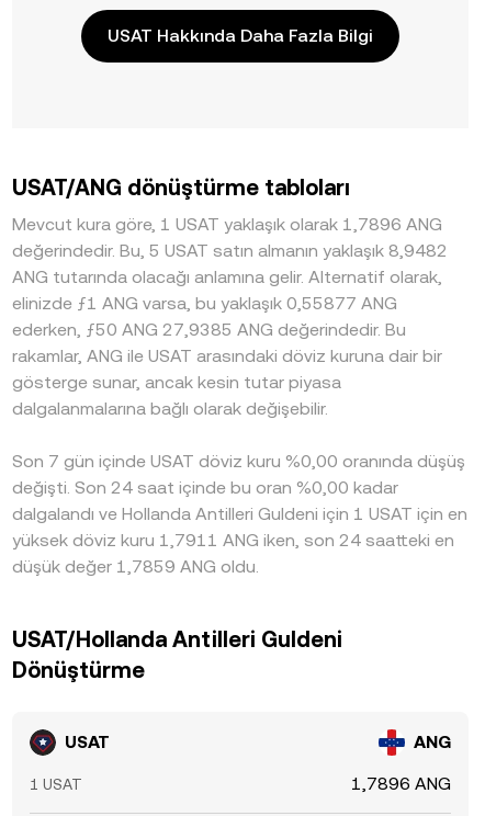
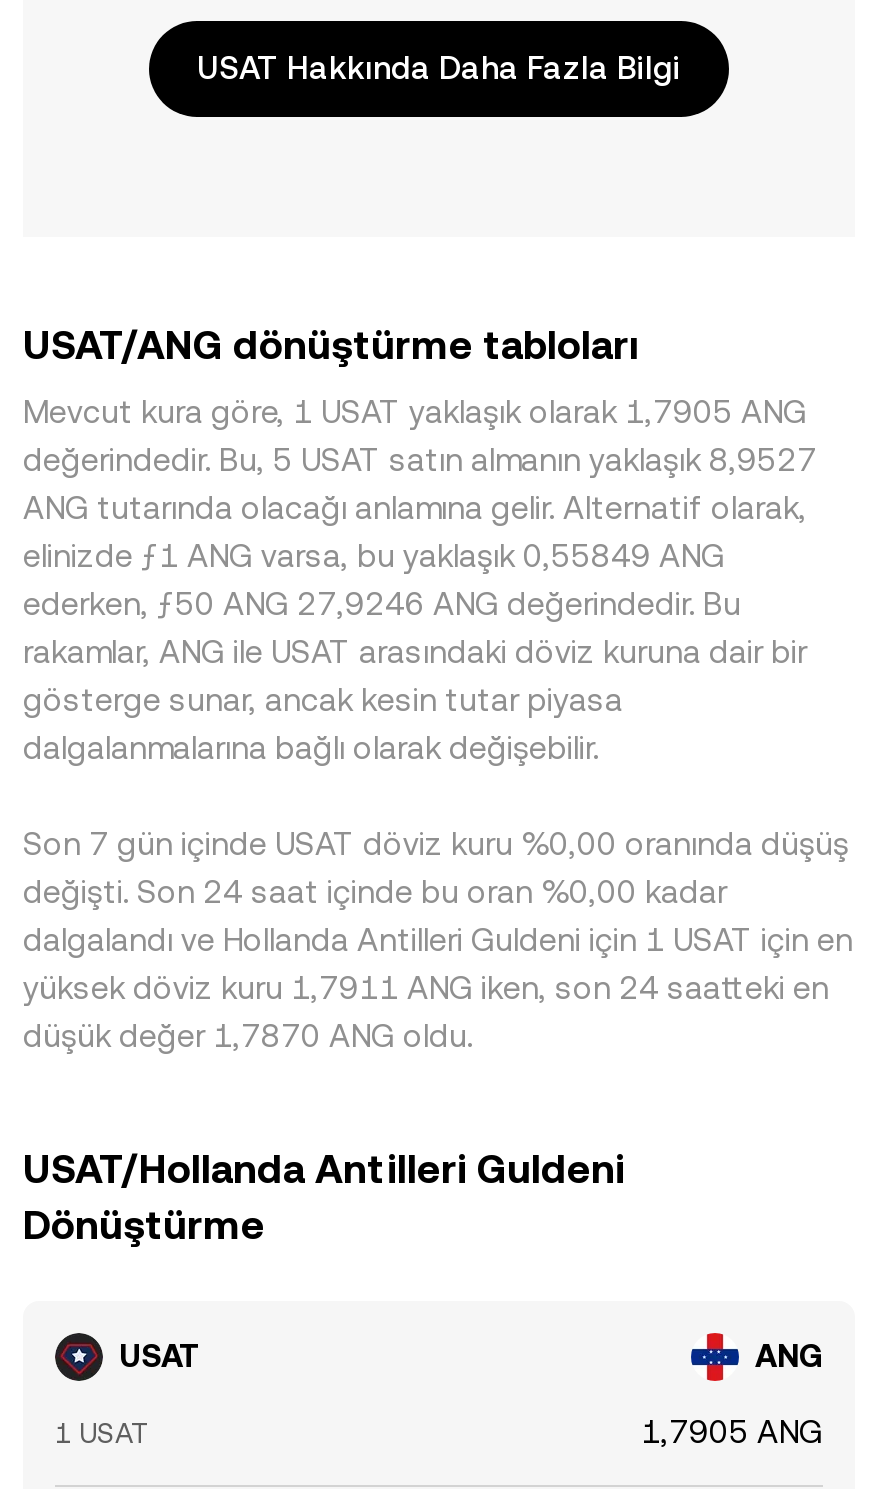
[12,214,442,235] Mevcut kura göre, 1 USAT yaklaşık olarak 1,7896 ANG -> [23,393,807,431] Mevcut kura göre, 1 USAT yaklaşık olarak 1,7905 ANG
[12,240,448,261] değerindedir. Bu, 5 USAT satın almanın yaklaşık 8,9482 -> [23,441,817,479] değerindedir. Bu, 5 USAT satın almanın yaklaşık 8,9527
[12,293,397,314] elinizde ƒ1 ANG varsa, bu yaklaşık 0,55877 ANG -> [23,537,725,575] elinizde ƒ1 ANG varsa, bu yaklaşık 0,55849 ANG
[12,319,406,340] ederken, ƒ50 ANG 27,9385 ANG değerindedir. Bu -> [23,585,741,623] ederken, ƒ50 ANG 27,9246 ANG değerindedir. Bu
[12,556,259,577] düşük değer 1,7859 ANG oldu. -> [23,1017,473,1055] düşük değer 1,7870 ANG oldu.
[351,773,451,794] 1,7896 ANG -> [641,1413,823,1451] 1,7905 ANG

